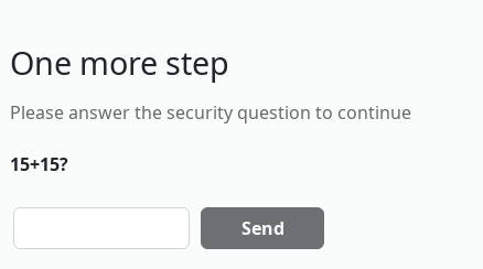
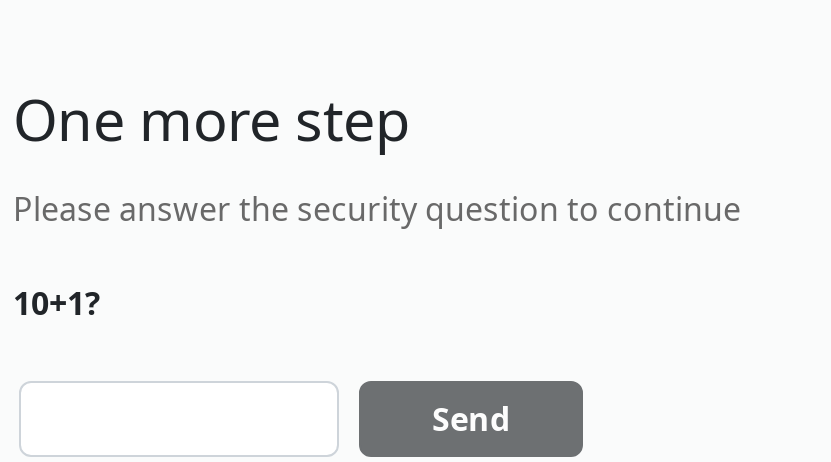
[10,152,68,176] 15+15? -> [13,281,101,325] 10+1?

